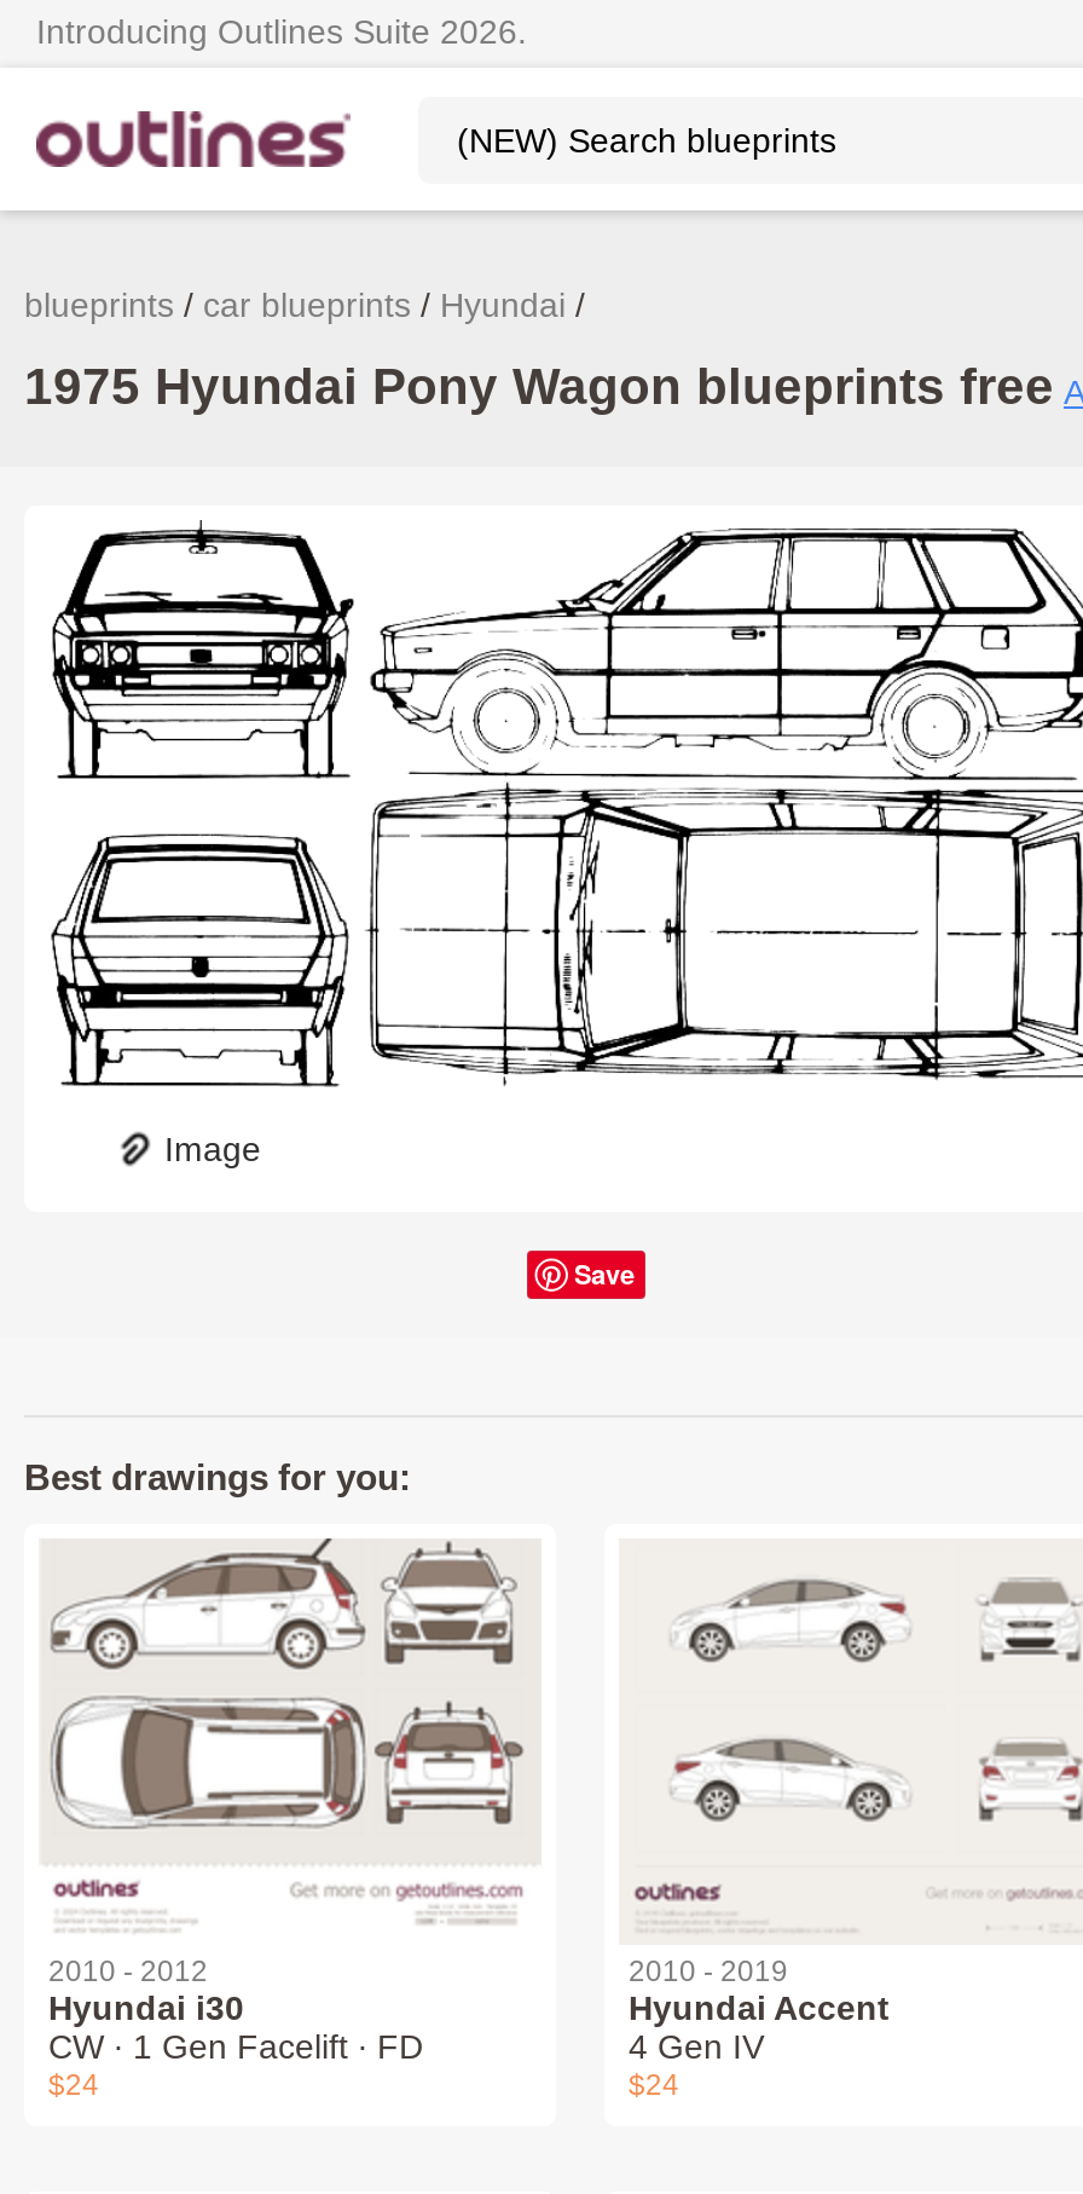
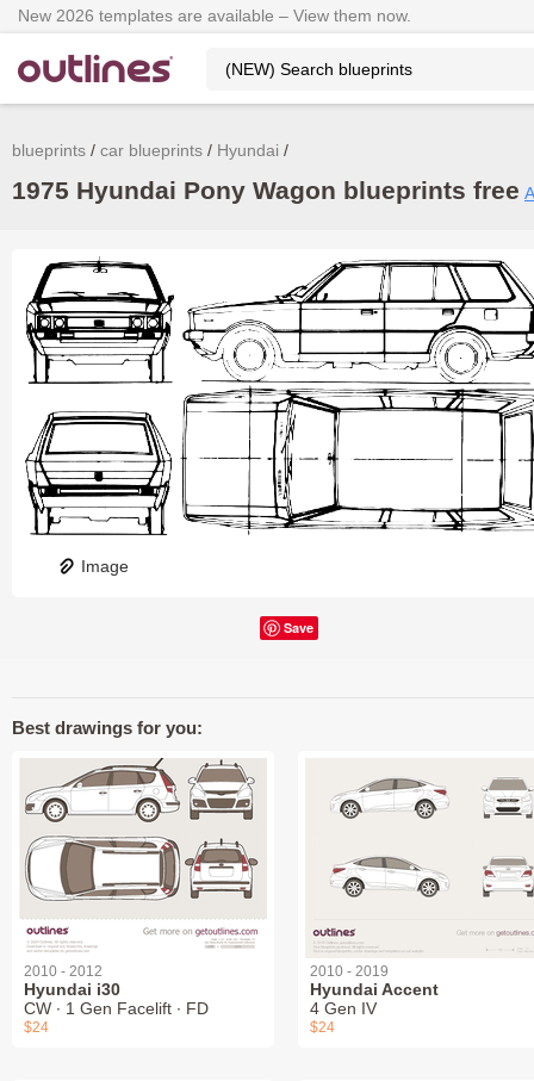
[36,12,527,51] Introducing Outlines Suite 2026. -> [18,6,411,25] New 2026 templates are available – View them now.

